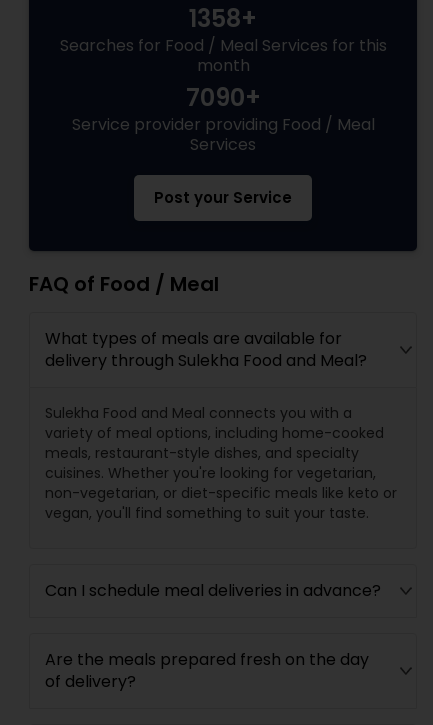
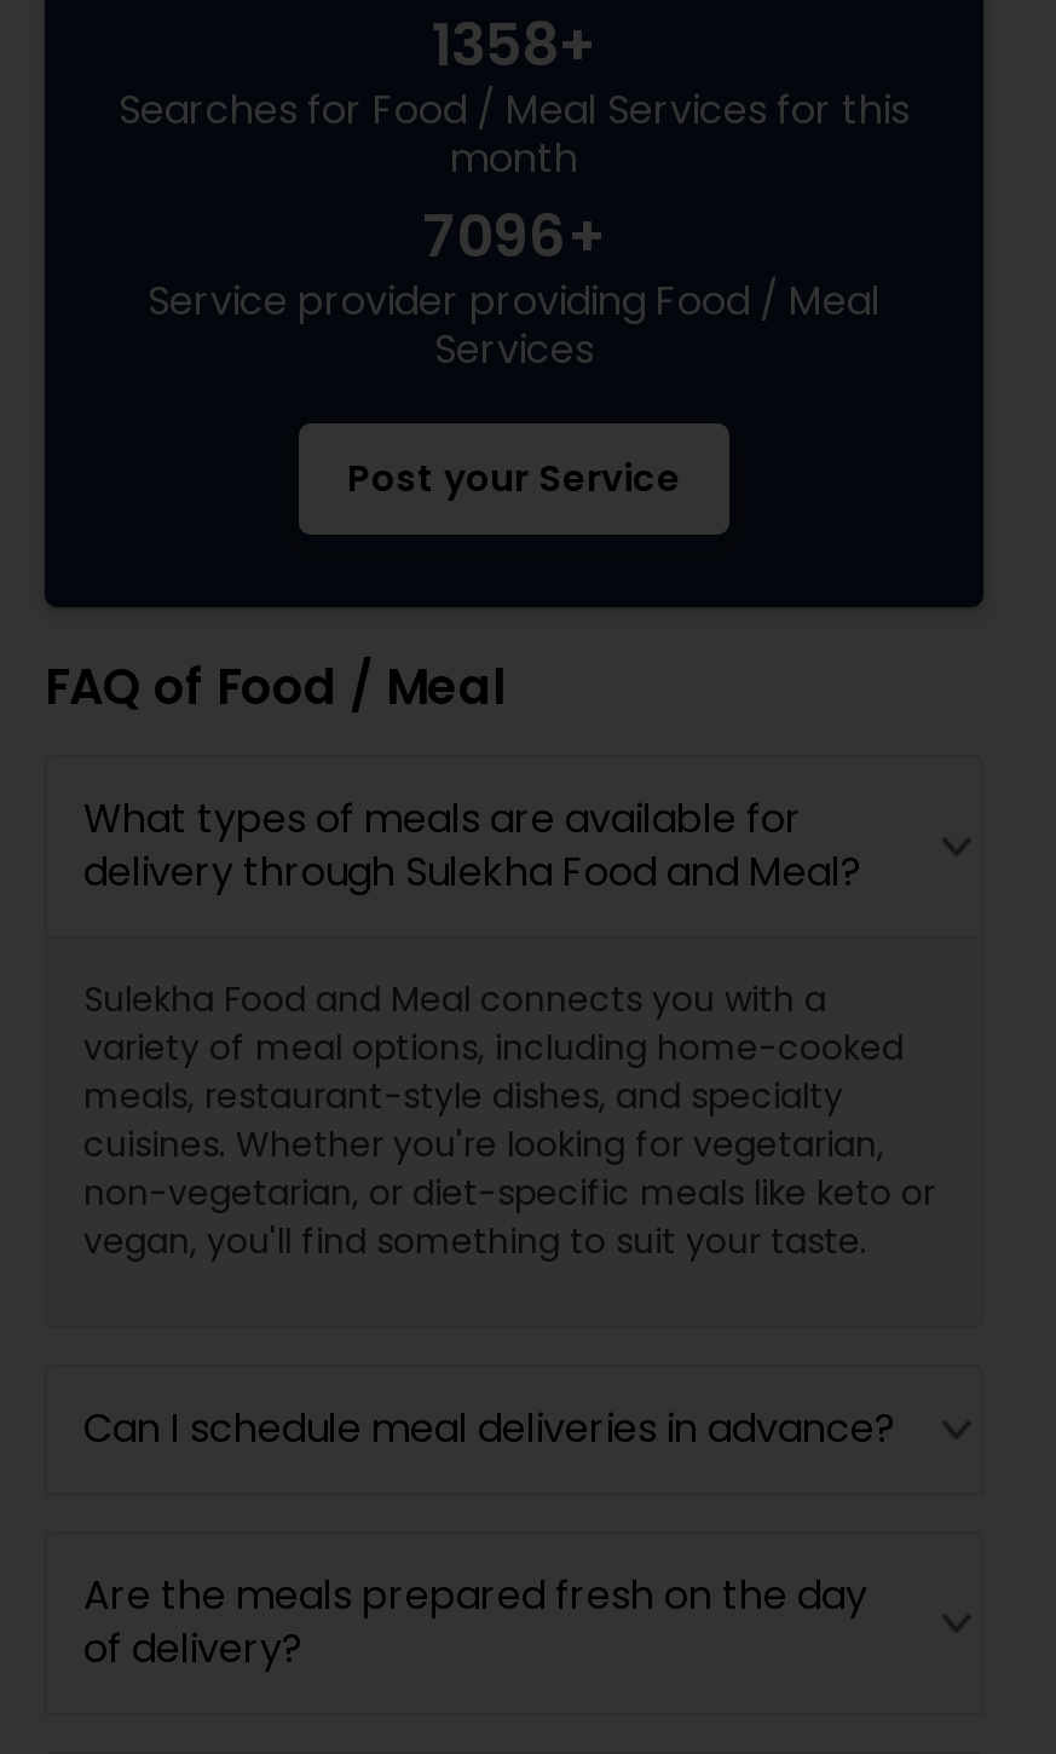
[185,81,260,114] 7090+ -> [422,196,606,276] 7096+

